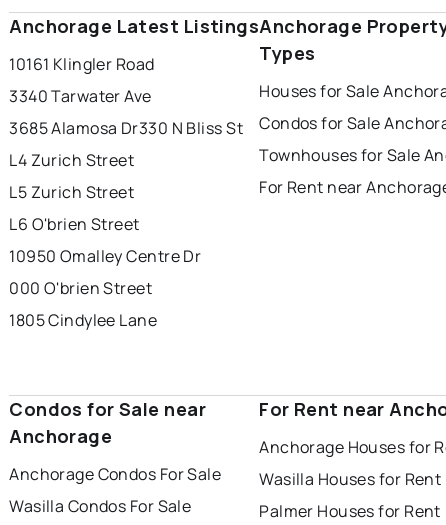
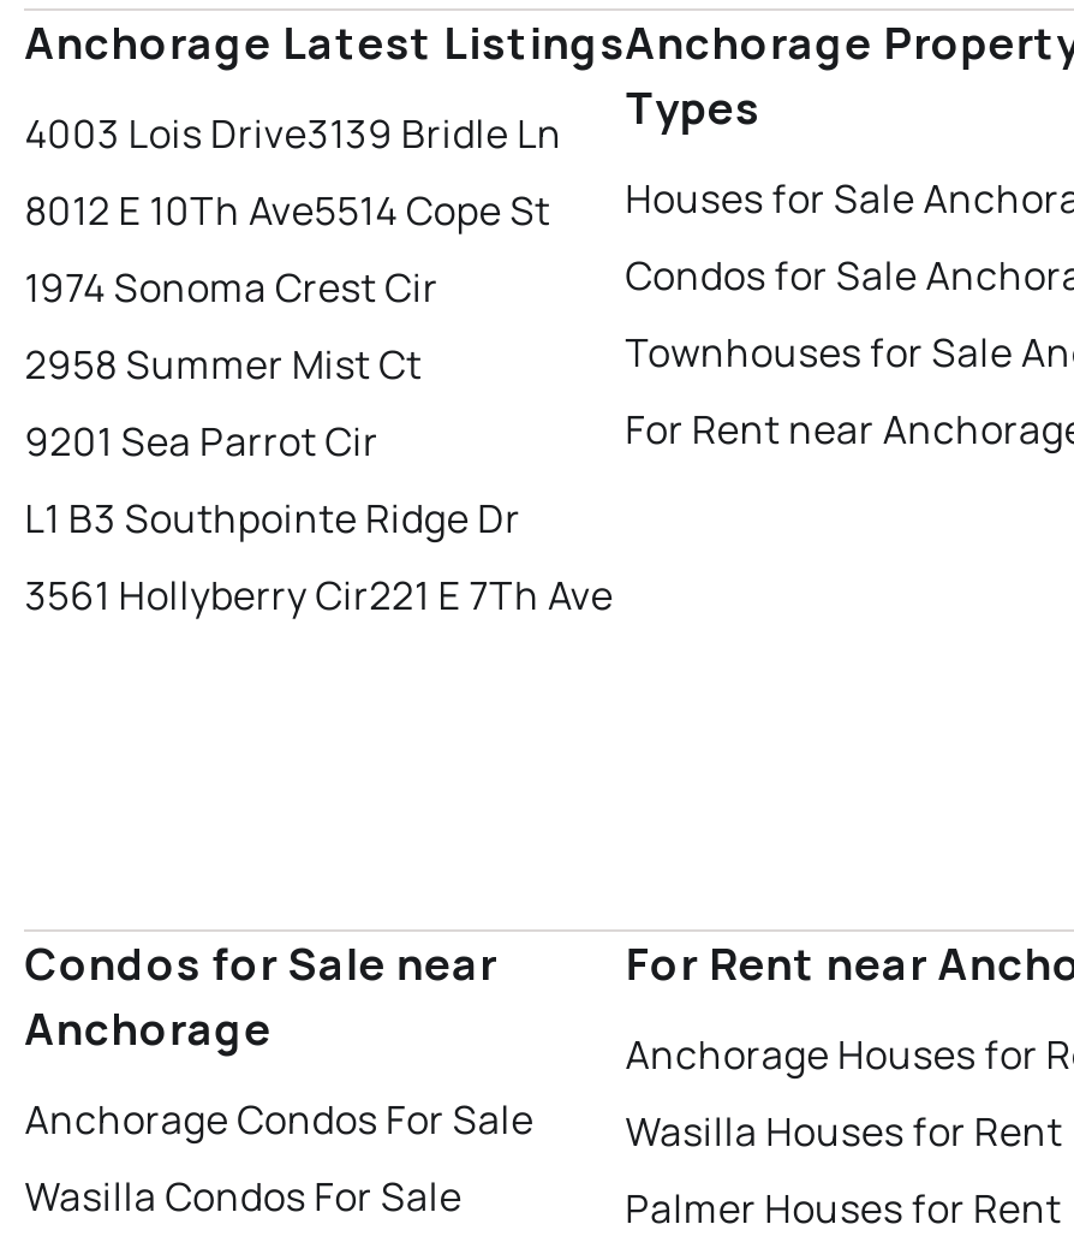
[9,53,243,331] 10161 Klingler Road | 3340 Tarwater Ave | 3685 Alamosa Dr330 N Bliss St | L4 Zurich Street | L5 Zurich Street | L6 O'brien Street | 10950 Omalley Centre Dr | 000 O'brien Street | 1805 Cindylee Lane -> [25,106,613,621] 4003 Lois Drive3139 Bridle Ln | 8012 E 10Th Ave5514 Cope St | 1974 Sonoma Crest Cir | 2958 Summer Mist Ct | 9201 Sea Parrot Cir | L1 B3 Southpointe Ridge Dr | 3561 Hollyberry Cir221 E 7Th Ave

